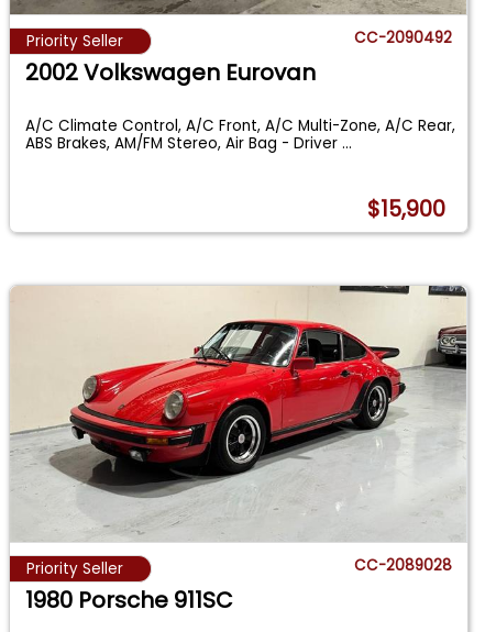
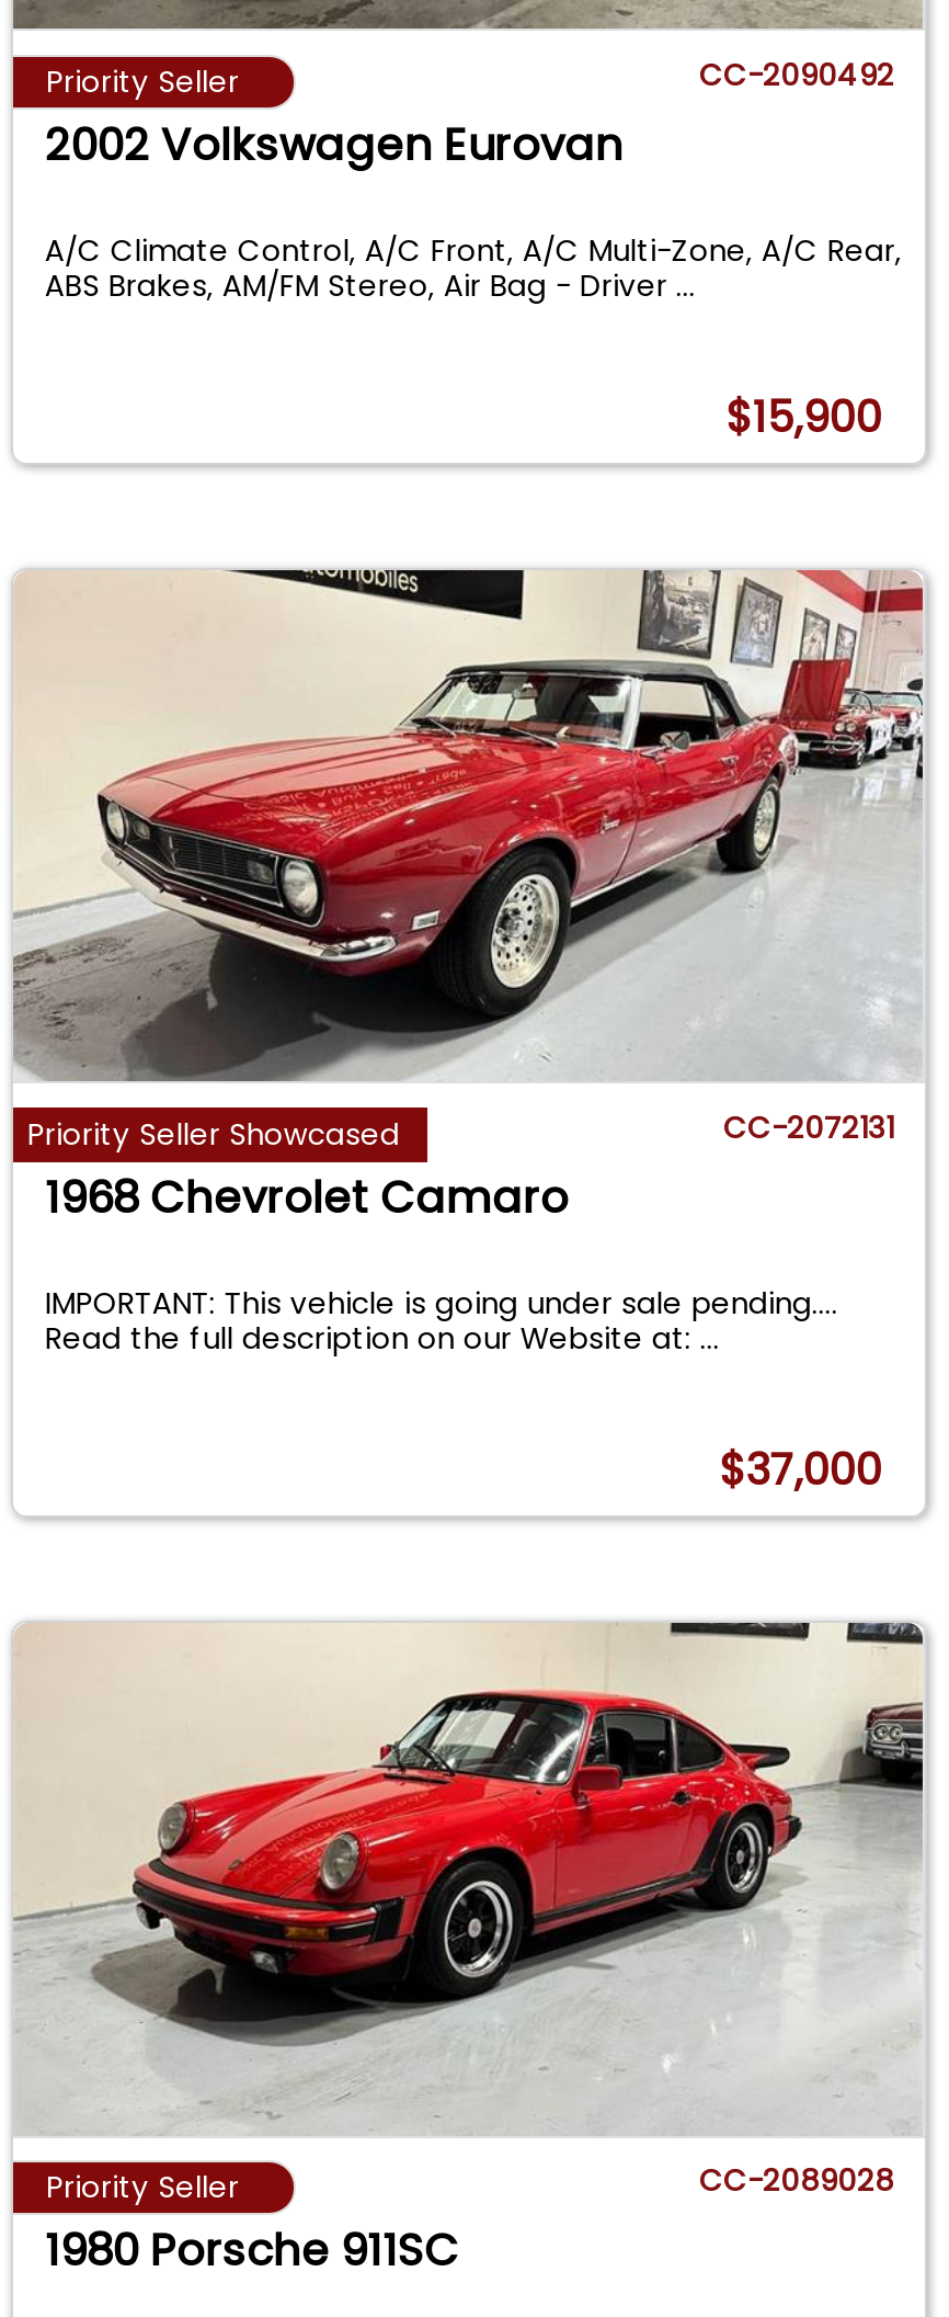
none -> [15,568,925,1500] [image] | Priority Seller Showcased | CC-2072131 | 1968 Chevrolet Camaro | IMPORTANT: This vehicle is going under sale pending.... | Read the full description on our Website at:... | $37,000

